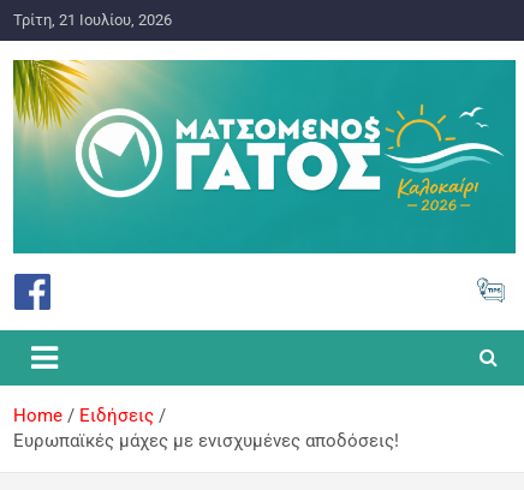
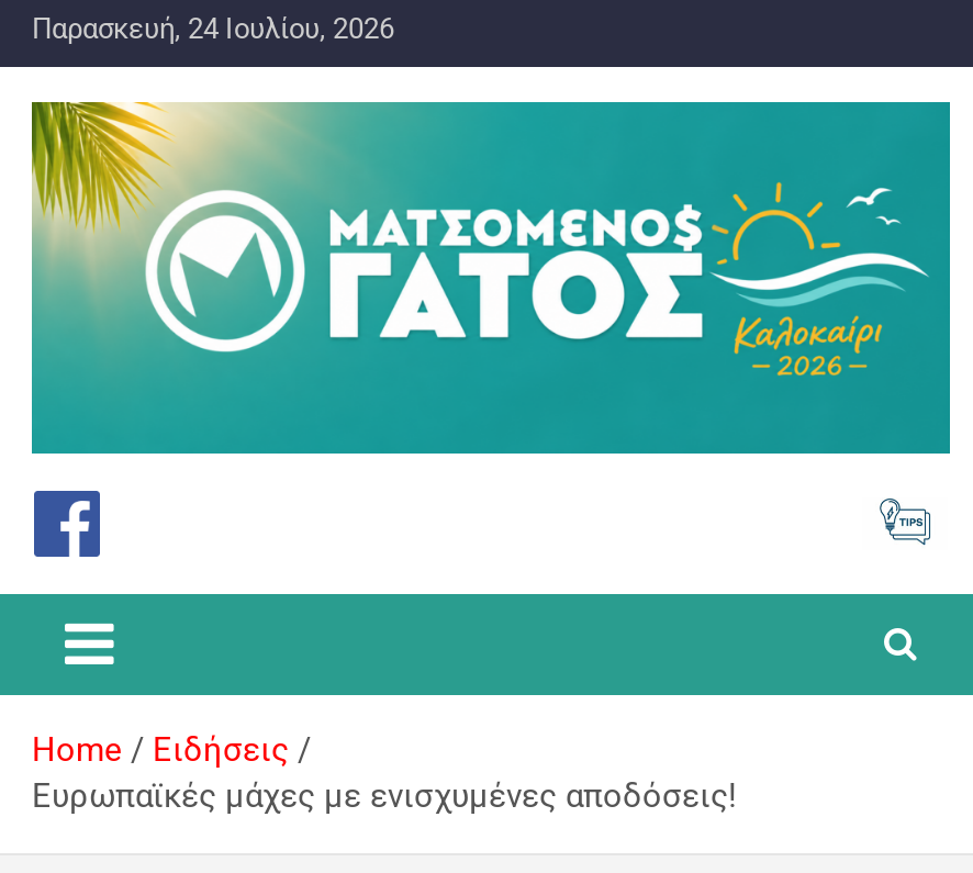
[13,11,172,29] Τρίτη, 21 Ιουλίου, 2026 -> [32,12,394,45] Παρασκευή, 24 Ιουλίου, 2026

